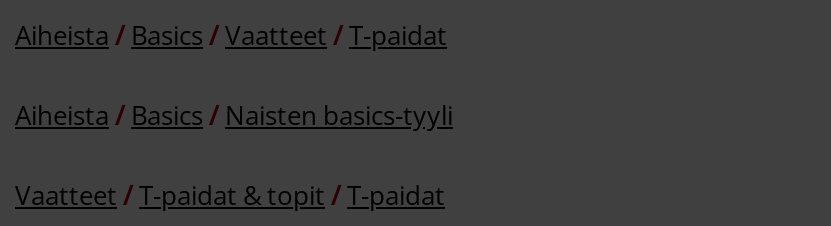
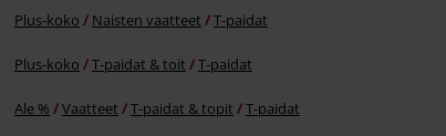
[15,16,327,52] Aiheista | Basics | Vaatteet -> [14,10,201,30] Plus-koko | Naisten vaatteet
[15,96,453,132] Aiheista | Basics | Naisten basics-tyyli -> [14,54,252,118] Plus-koko | T-paidat & toit | T-paidat | Ale %

